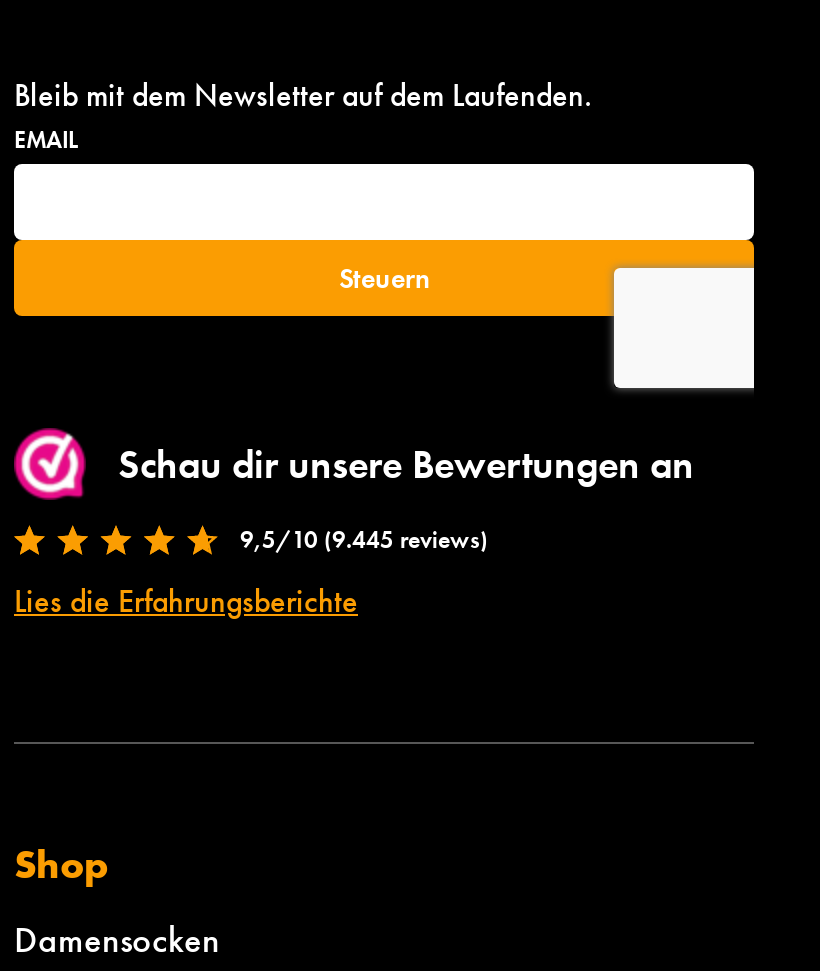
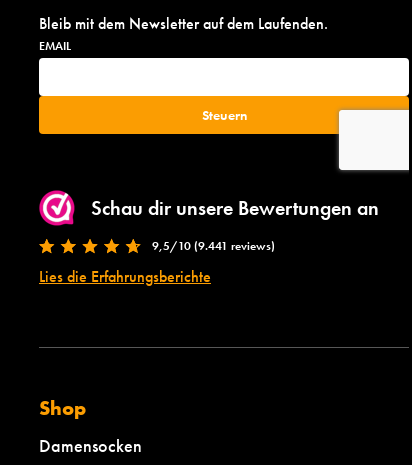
[240,524,488,556] 9,5/10 (9.445 reviews) -> [152,238,275,254] 9,5/10 (9.441 reviews)

